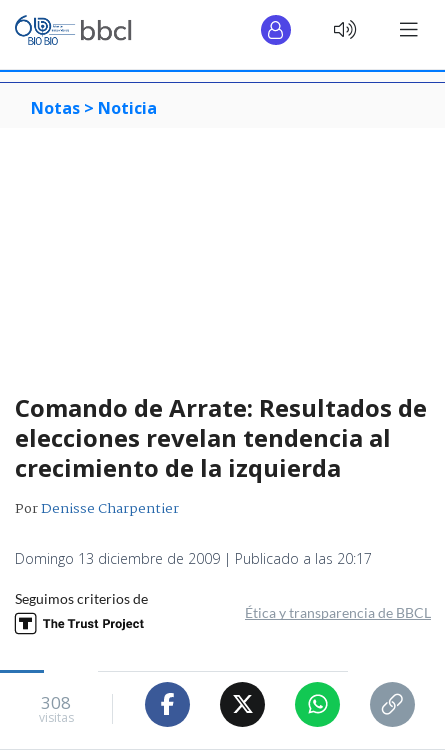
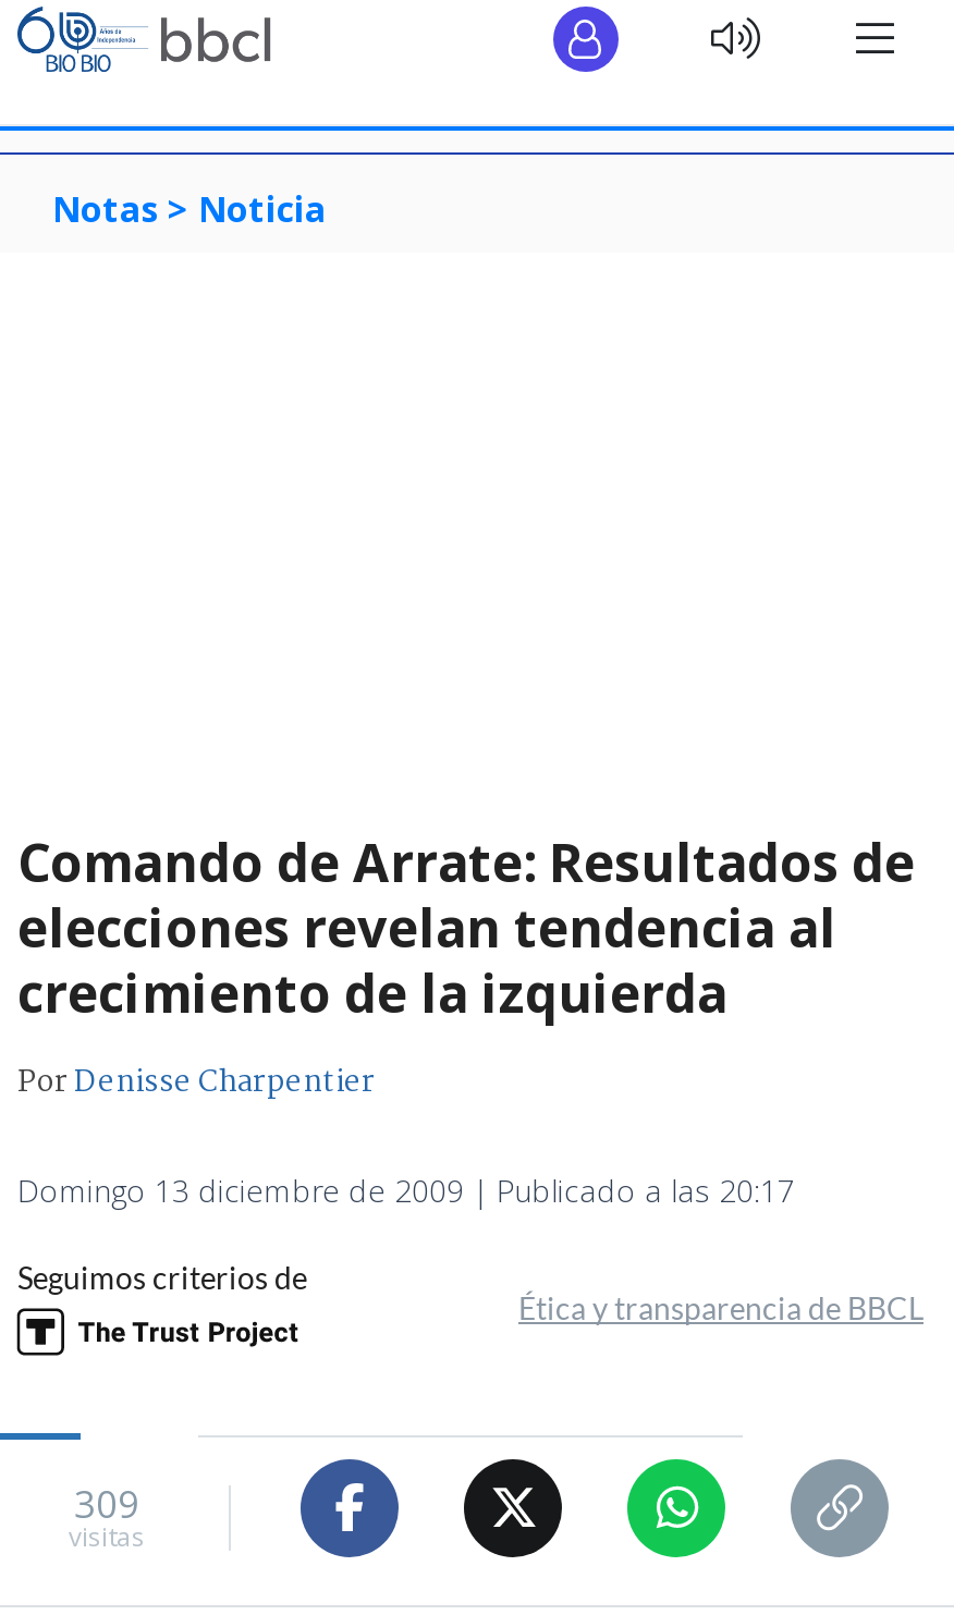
[41,691,71,714] 308 -> [74,1480,139,1530] 309

